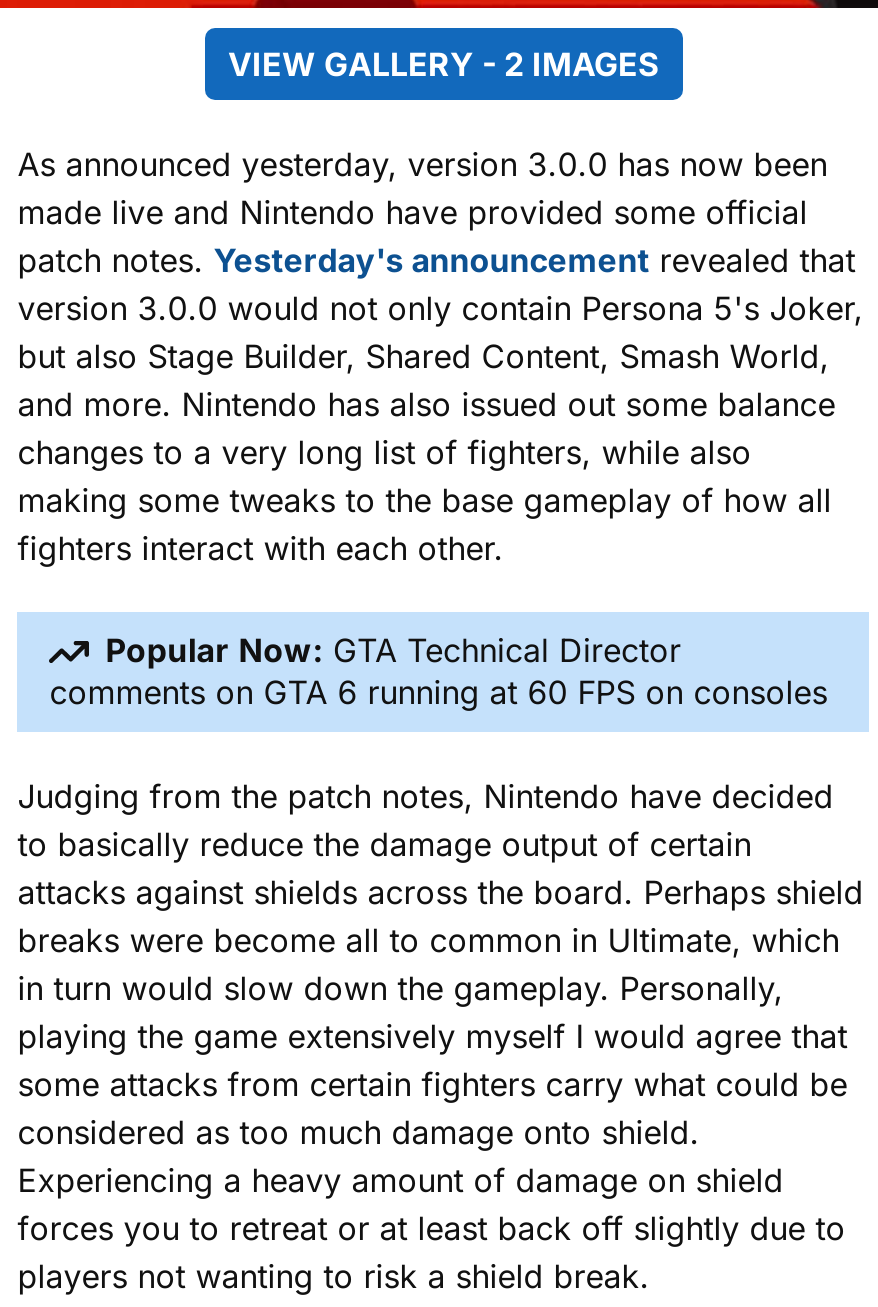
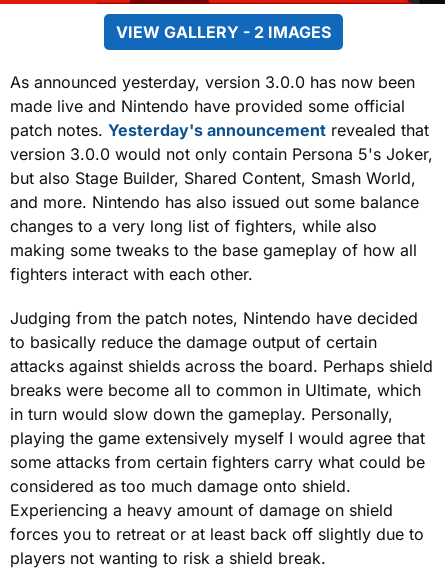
[49,629,827,713] Popular Now: GTA Technical Director | comments on GTA 6 running at 60 FPS on consoles -> none

